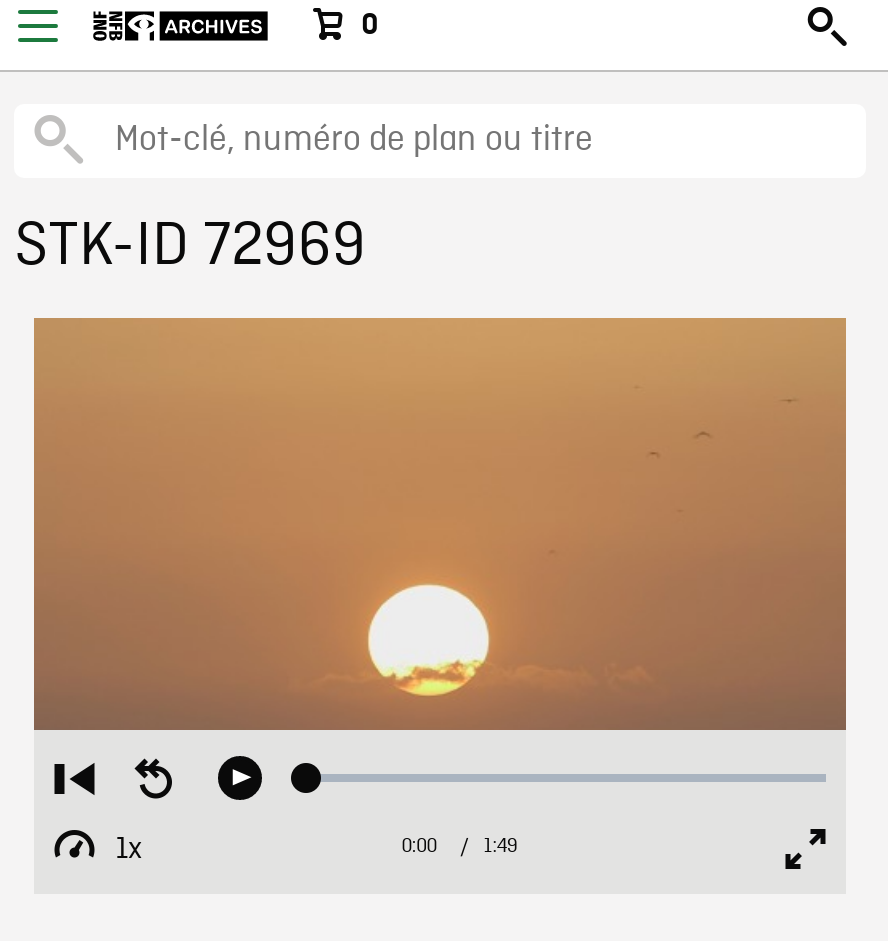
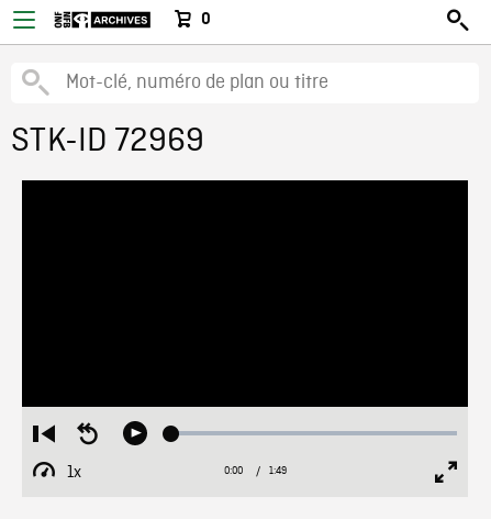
[32,316,848,732] [image] -> none

